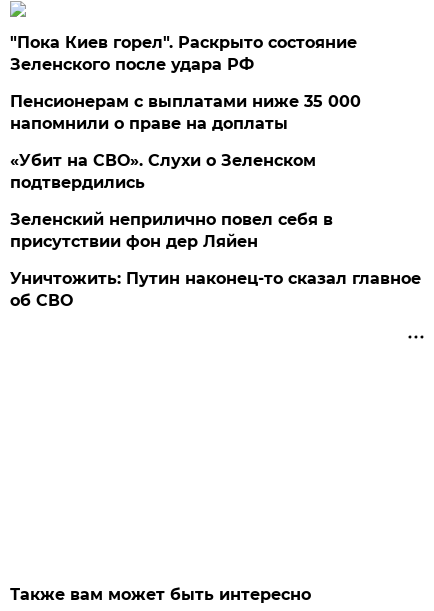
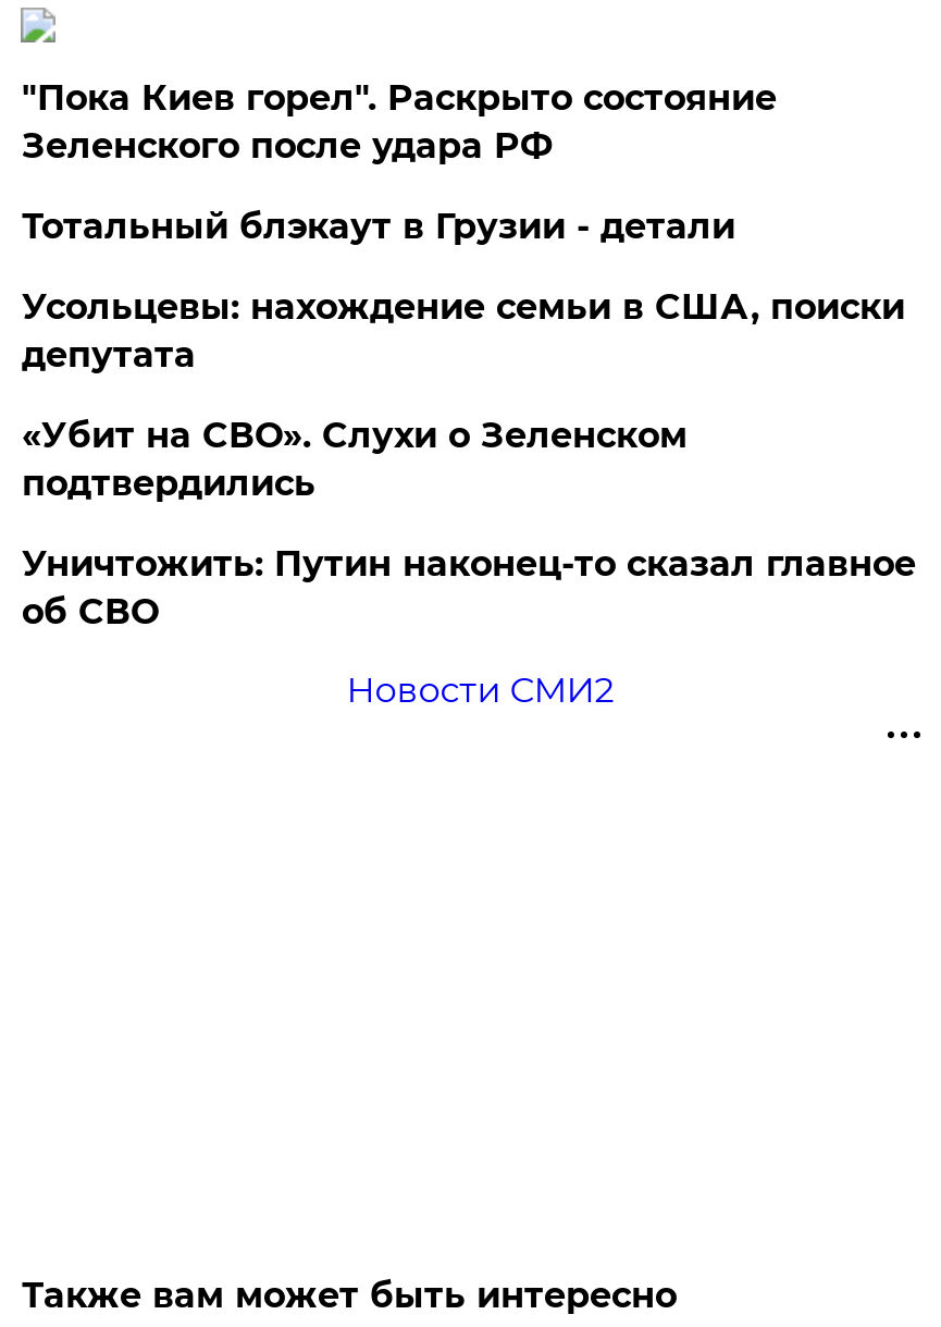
[10,92,361,133] Пенсионерам с выплатами ниже 35 000 | напомнили о праве на доплаты -> [22,206,905,376] Тотальный блэкаут в Грузии - детали | Усольцевы: нахождение семьи в США, поиски | депутата
moved [10,151,316,192] -> [22,415,687,504]: «Убит на СВО». Слухи о Зеленском | подтвердились
[10,210,333,251] Зеленский неприлично повел cебя в | присутствии фон дер Ляйен -> none
moved [10,269,421,310] -> [22,543,916,632]: Уничтожить: Путин наконец-то сказал главное | об СВО
none -> [346,669,614,711] Новости СМИ2

